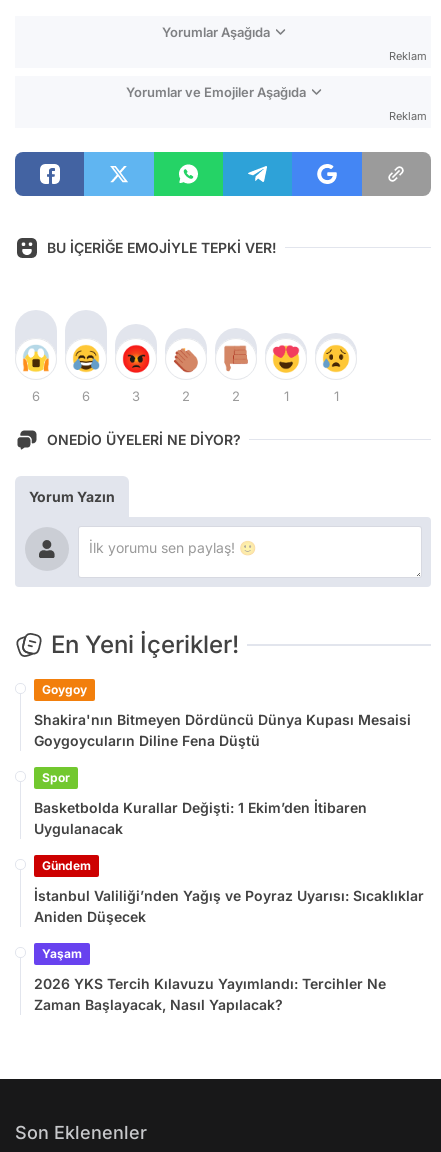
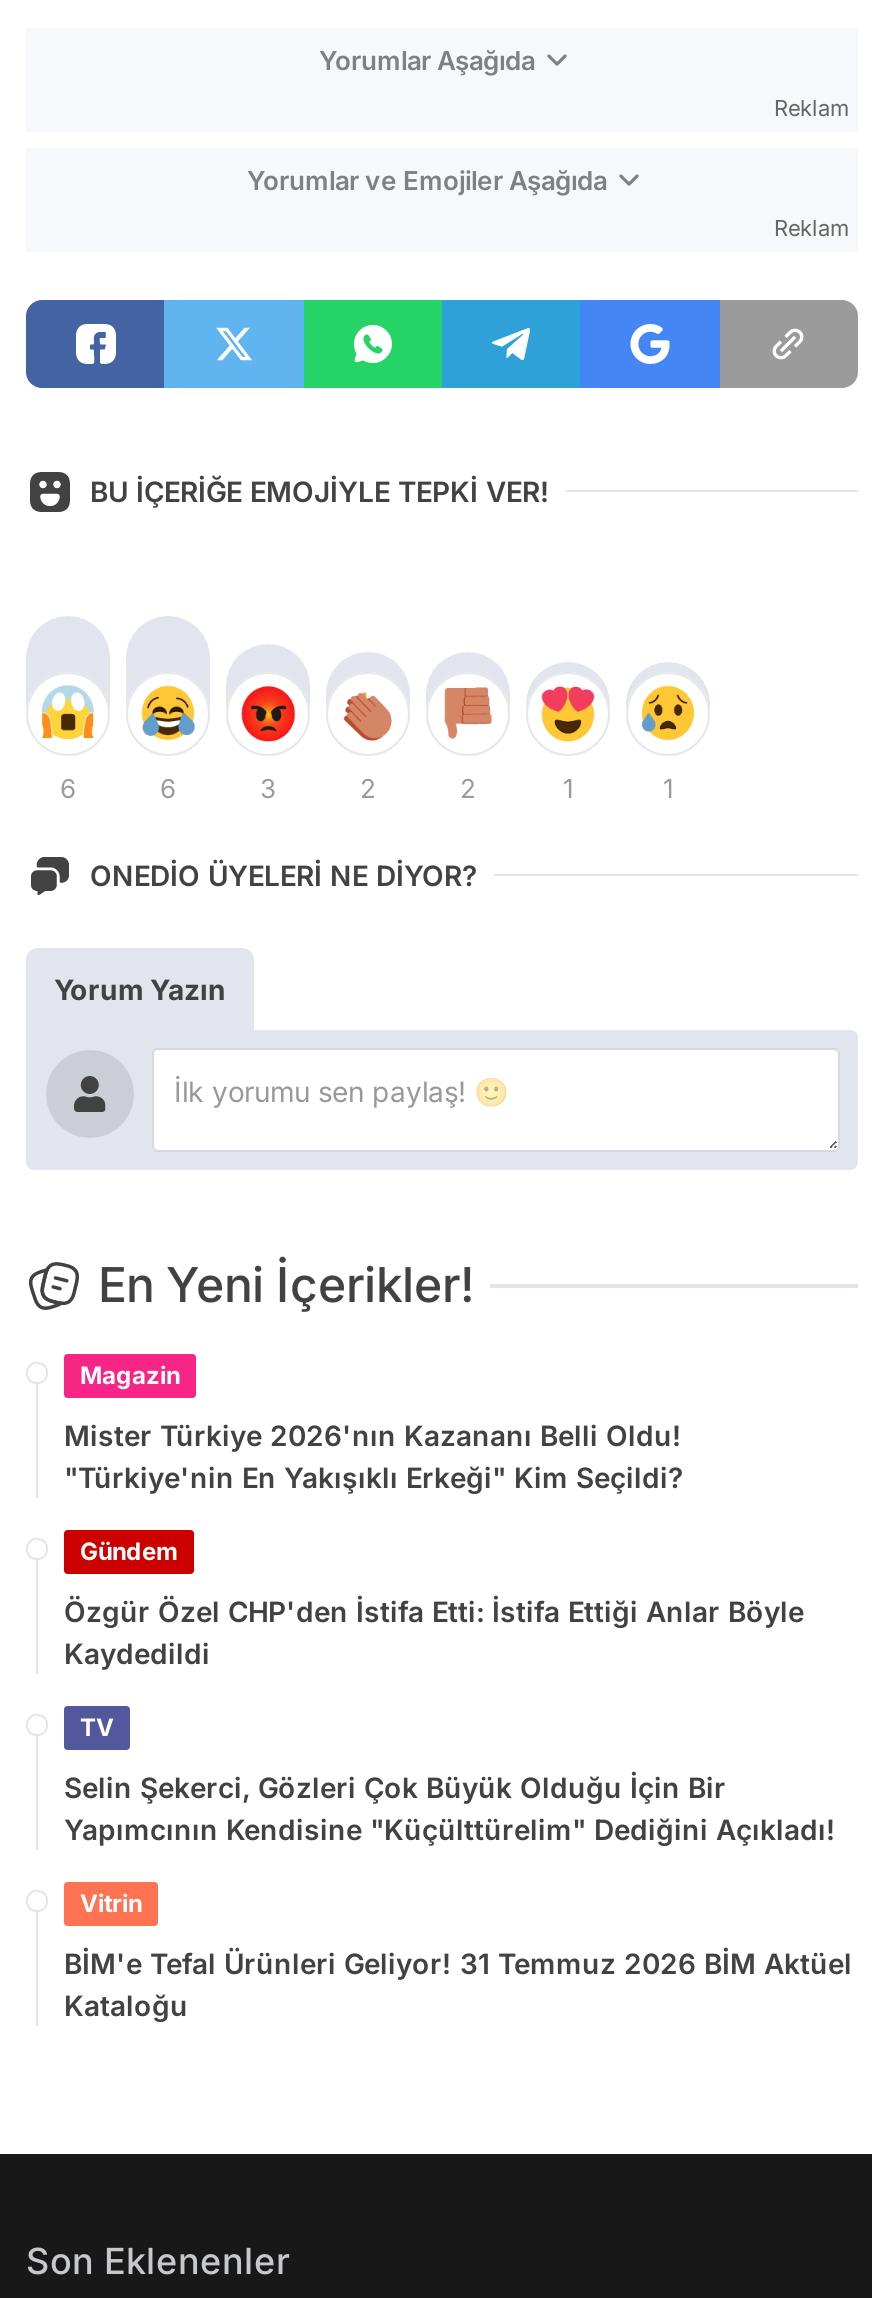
[34,681,411,836] Goygoy | Shakira'nın Bitmeyen Dördüncü Dünya Kupası Mesaisi | Goygoycuların Diline Fena Düştü | Spor | Basketbolda Kurallar Değişti: 1 Ekim’den İtibaren | Uygulanacak -> [64,1359,684,1493] Magazin | Mister Türkiye 2026'nın Kazananı Belli Oldu! | "Türkiye'nin En Yakışıklı Erkeği" Kim Seçildi?
moved [42,857,91,872] -> [80,1535,178,1565]: Gündem
[34,886,424,1012] İstanbul Valiliği’nden Yağış ve Poyraz Uyarısı: Sıcaklıklar | Aniden Düşecek | Yaşam | 2026 YKS Tercih Kılavuzu Yayımlandı: Tercihler Ne | Zaman Başlayacak, Nasıl Yapılacak? -> [64,1593,852,2021] Özgür Özel CHP'den İstifa Etti: İstifa Ettiği Anlar Böyle | Kaydedildi | TV | Selin Şekerci, Gözleri Çok Büyük Olduğu İçin Bir | Yapımcının Kendisine "Küçülttürelim" Dediğini Açıkladı! | Vitrin | BİM'e Tefal Ürünleri Geliyor! 31 Temmuz 2026 BİM Aktüel | Kataloğu

